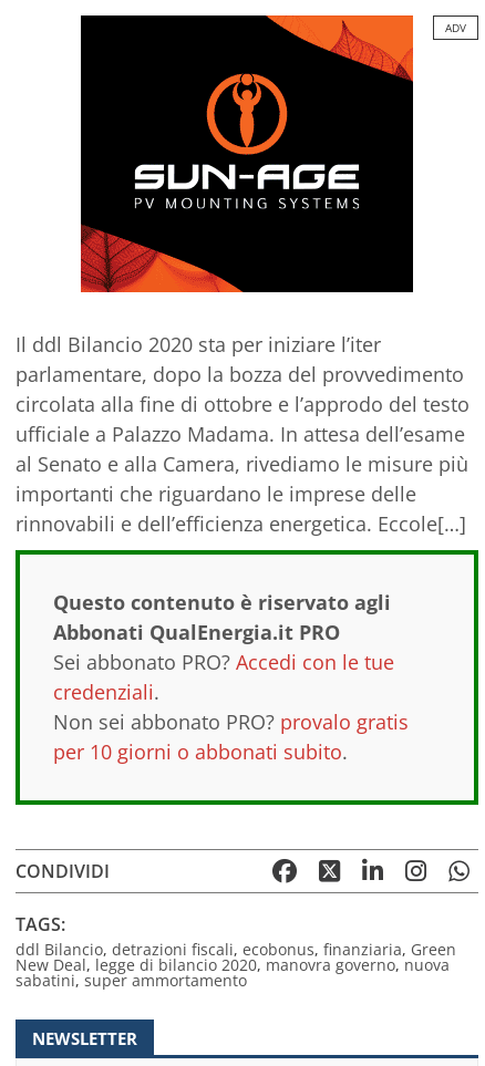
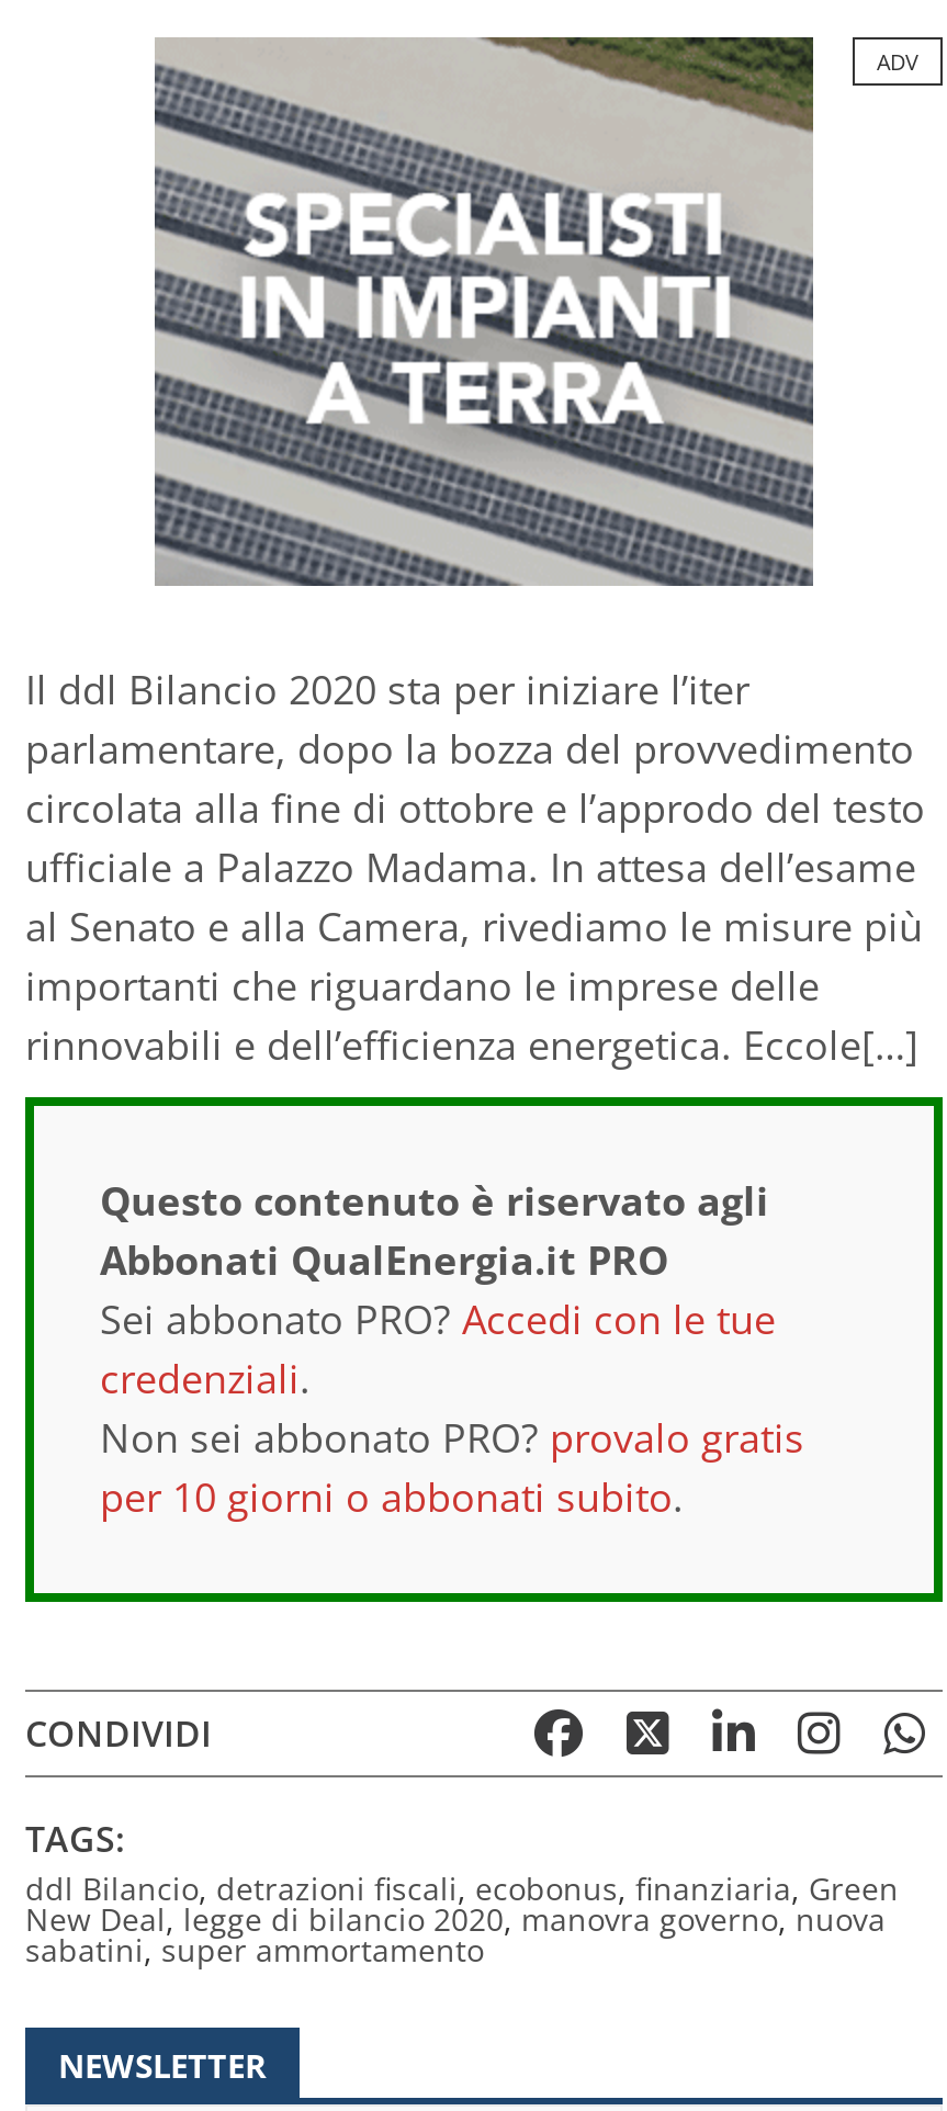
[80,14,414,293] [image] -> [153,35,815,588] [image]

